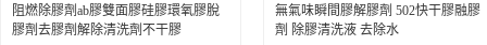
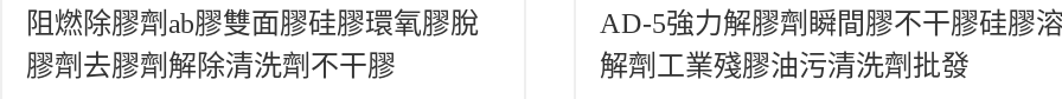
[275,3,480,37] 無氣味瞬間膠解膠劑 502快干膠融膠 | 劑 除膠清洗液 去除水 -> [600,7,1062,82] AD-5強力解膠劑瞬間膠不干膠硅膠溶 | 解劑工業殘膠油污清洗劑批發

